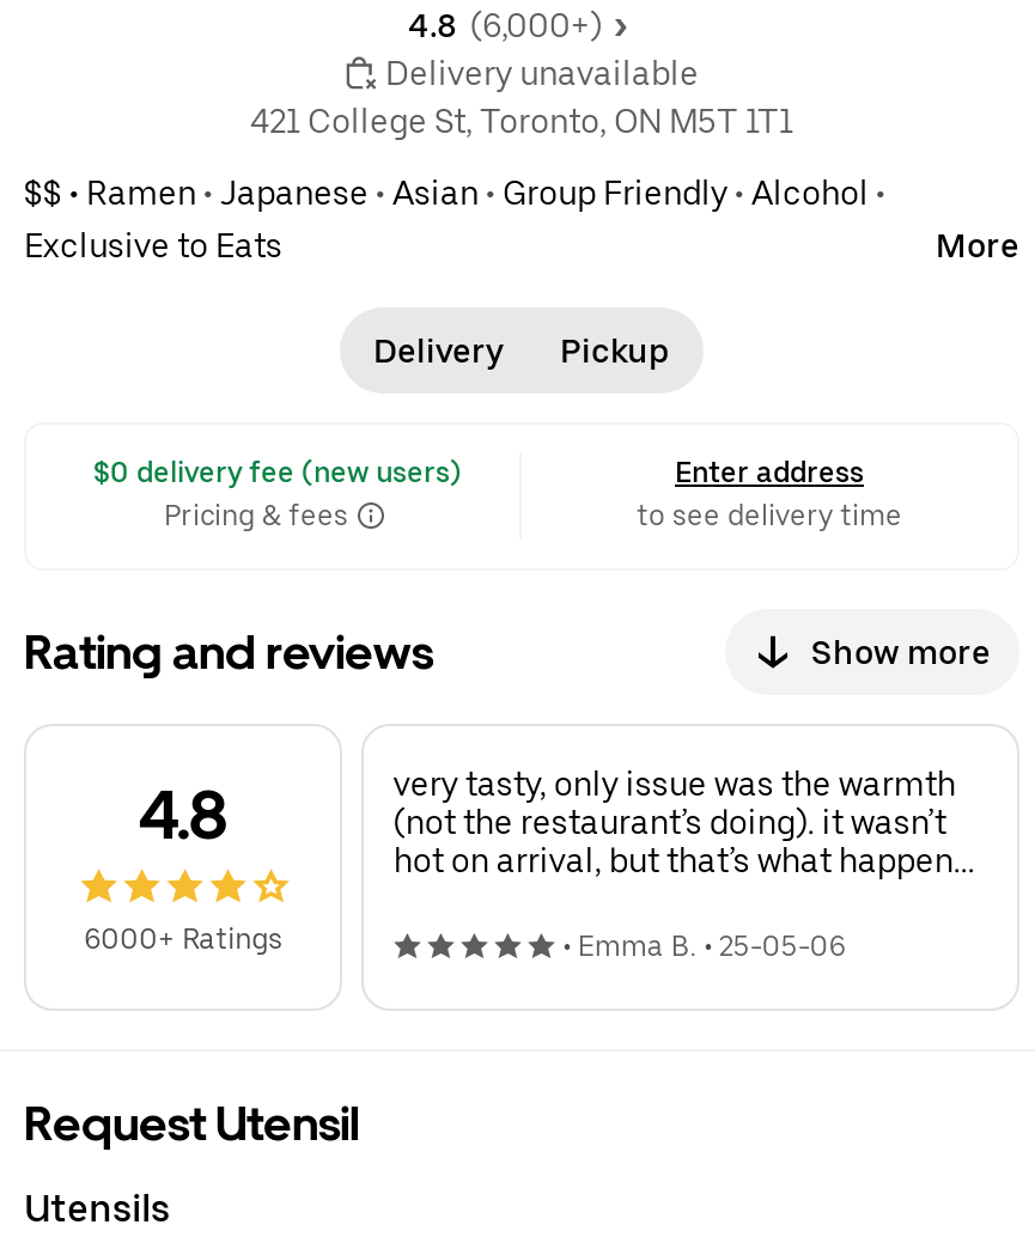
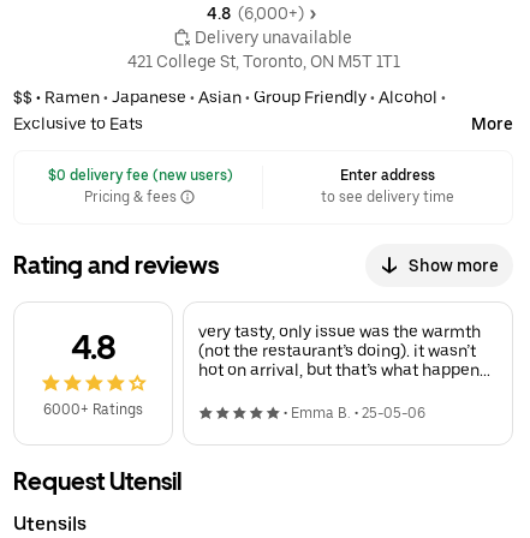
[373,332,670,370] Delivery | Pickup -> none

